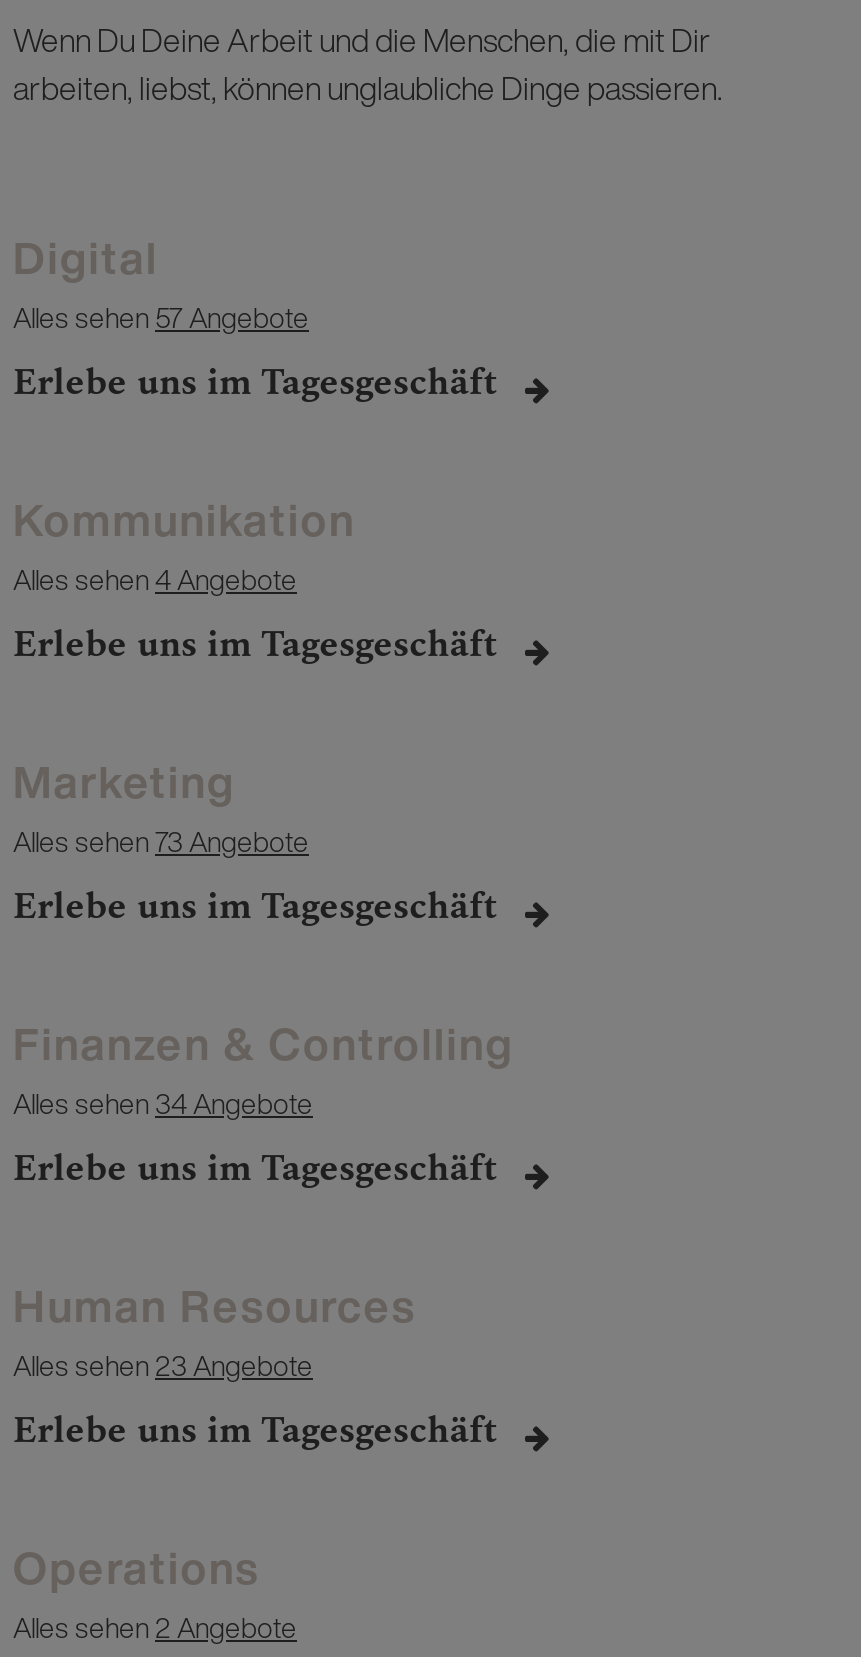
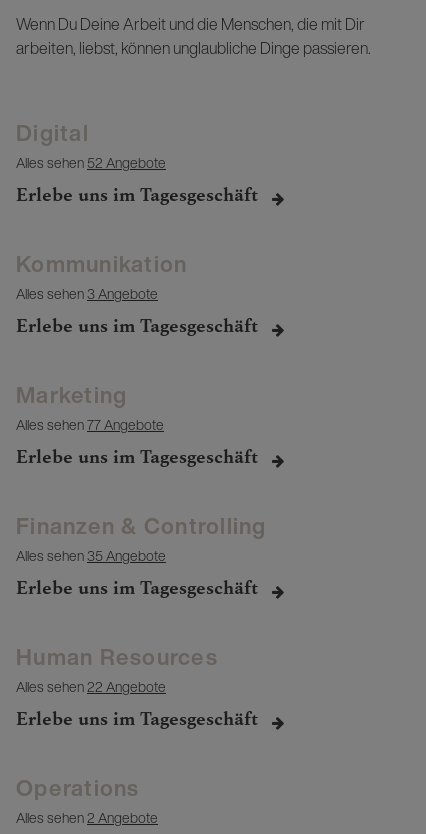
[13,296,309,338] Alles sehen 57 Angebote -> [16,152,166,173] Alles sehen 52 Angebote
[13,558,297,600] Alles sehen 4 Angebote -> [16,283,158,304] Alles sehen 3 Angebote
[13,820,309,862] Alles sehen73 Angebote -> [16,414,164,435] Alles sehen77 Angebote
[13,1082,313,1124] Alles sehen 34 Angebote -> [16,545,166,566] Alles sehen 35 Angebote
[13,1344,313,1386] Alles sehen 23 Angebote -> [16,676,166,697] Alles sehen 22 Angebote

